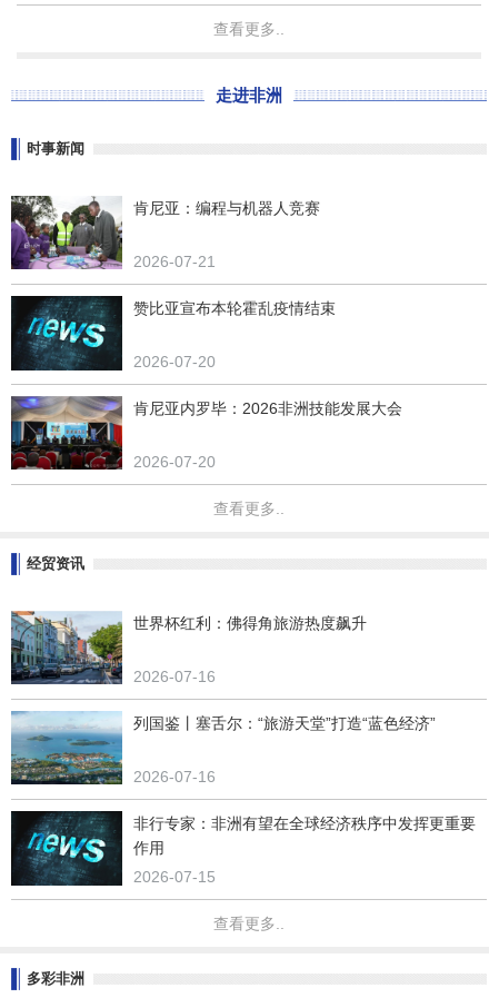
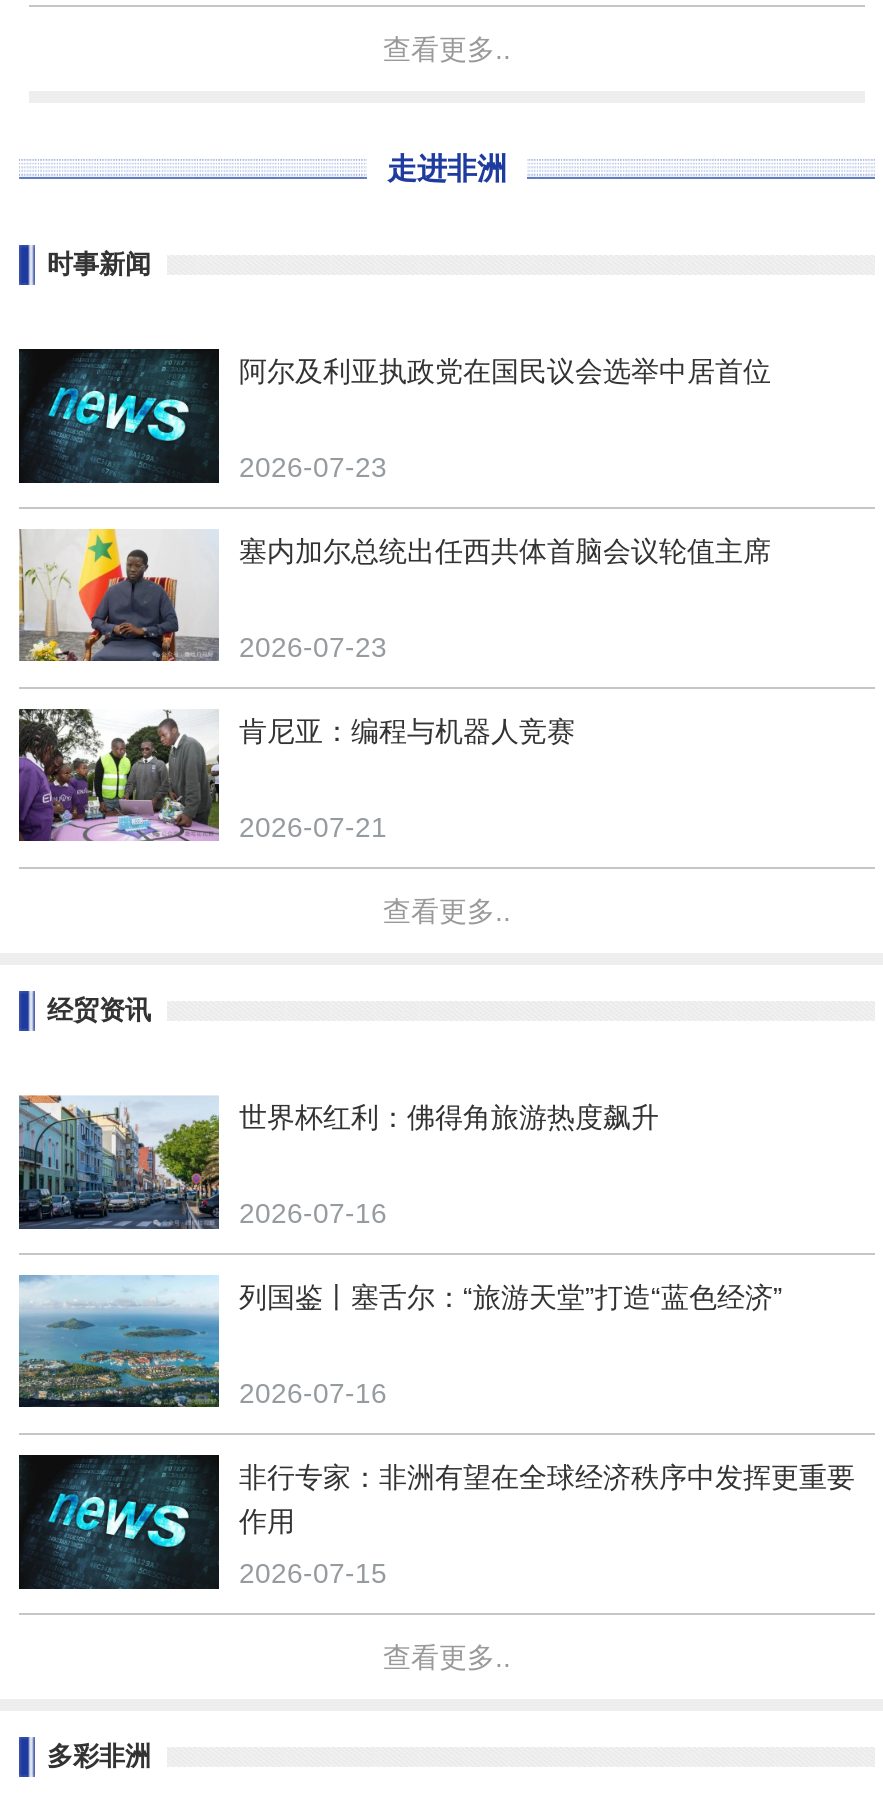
none -> [17,355,771,664] [image] | 阿尔及利亚执政党在国民议会选举中居首位 | 2026-07-23 | 塞内加尔总统出任西共体首脑会议轮值主席 | 2026-07-23
moved [9,194,320,270] -> [15,706,575,844]: [image] | 肯尼亚：编程与机器人竞赛 | 2026-07-21
[10,299,402,471] [image] | 赞比亚宣布本轮霍乱疫情结束 | 2026-07-20 | 肯尼亚内罗毕：2026非洲技能发展大会 | 2026-07-20 -> none
moved [10,295,123,372] -> [17,346,219,486]: [image]

